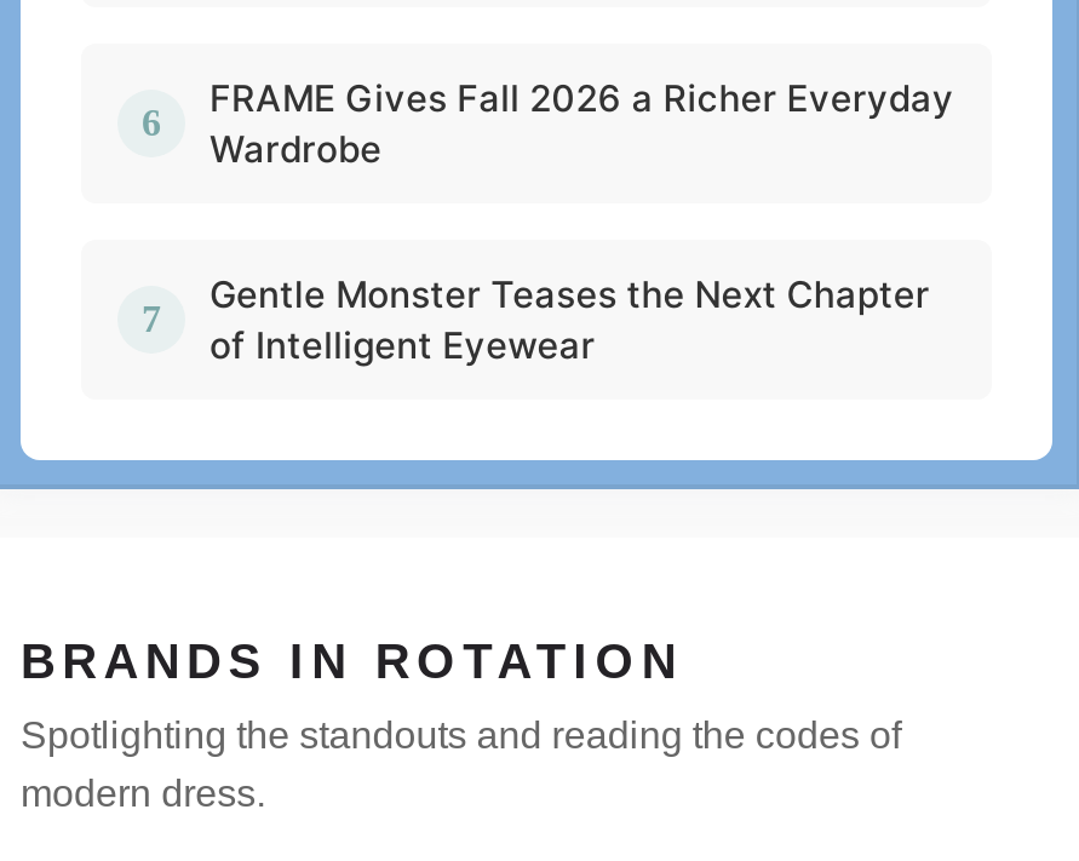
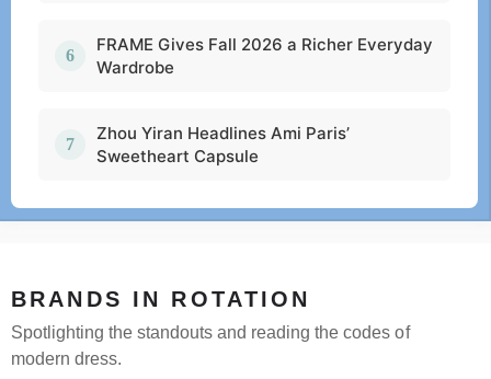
[210,271,930,368] Gentle Monster Teases the Next Chapter | of Intelligent Eyewear -> [96,122,350,166] Zhou Yiran Headlines Ami Paris’ | Sweetheart Capsule

